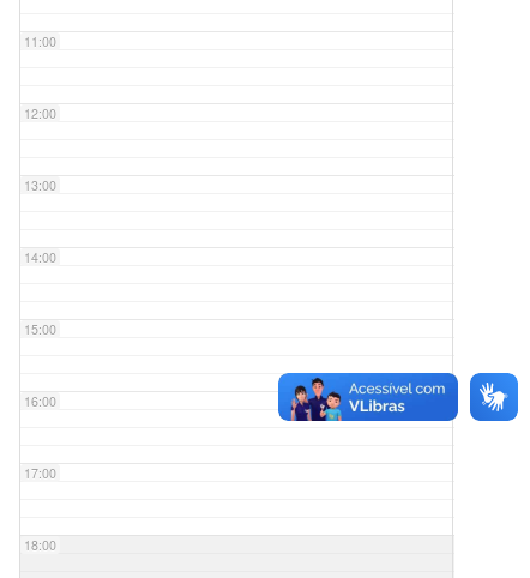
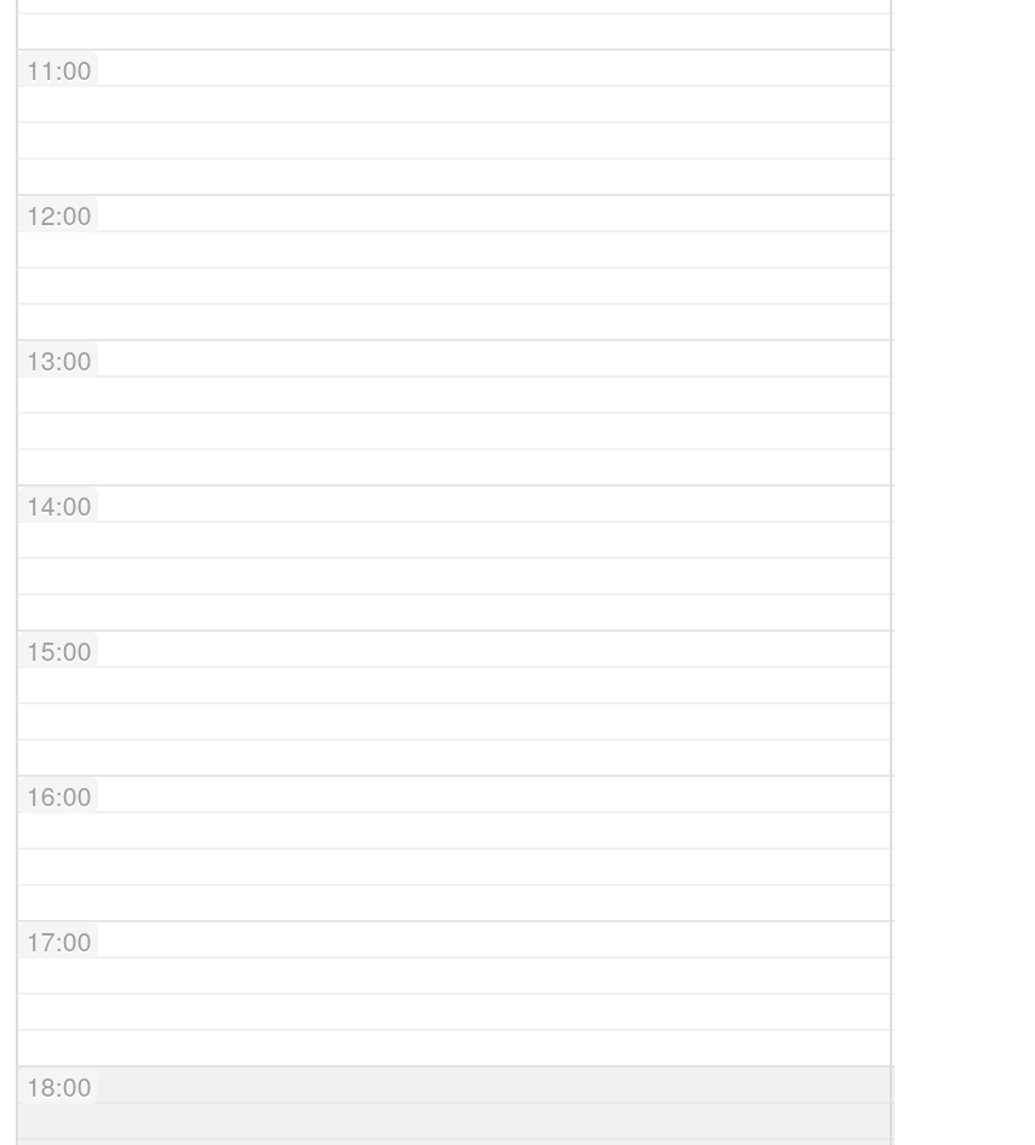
[277,372,459,422] [image] -> none
[469,372,519,422] [image] -> none

